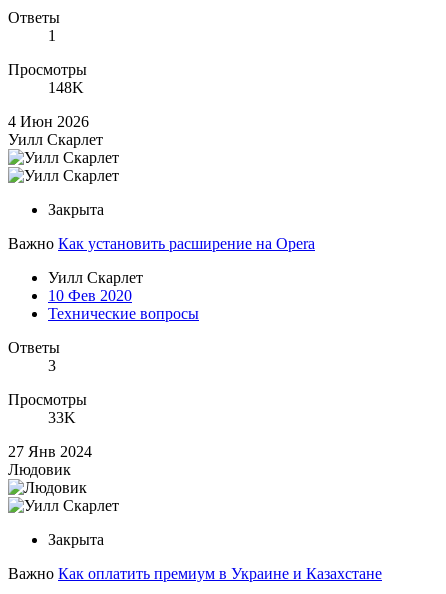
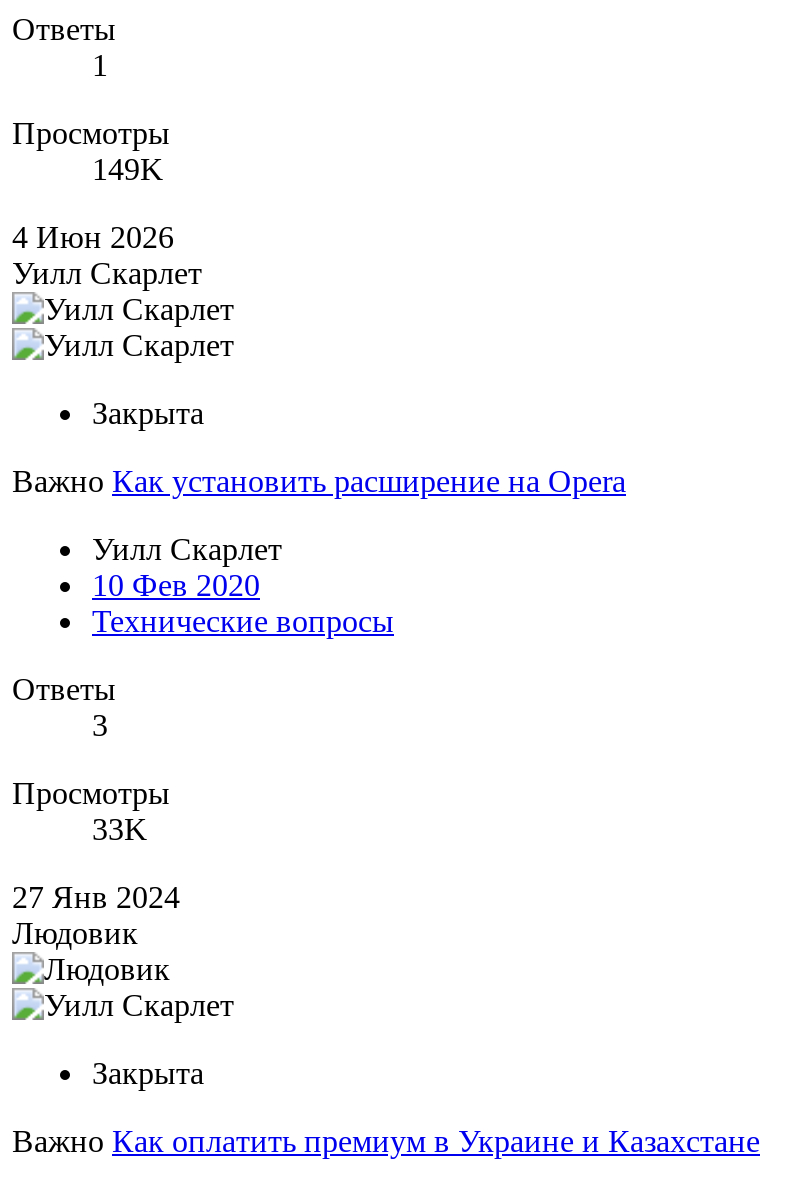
[48,79,84,96] 148K -> [92,153,164,187] 149K

